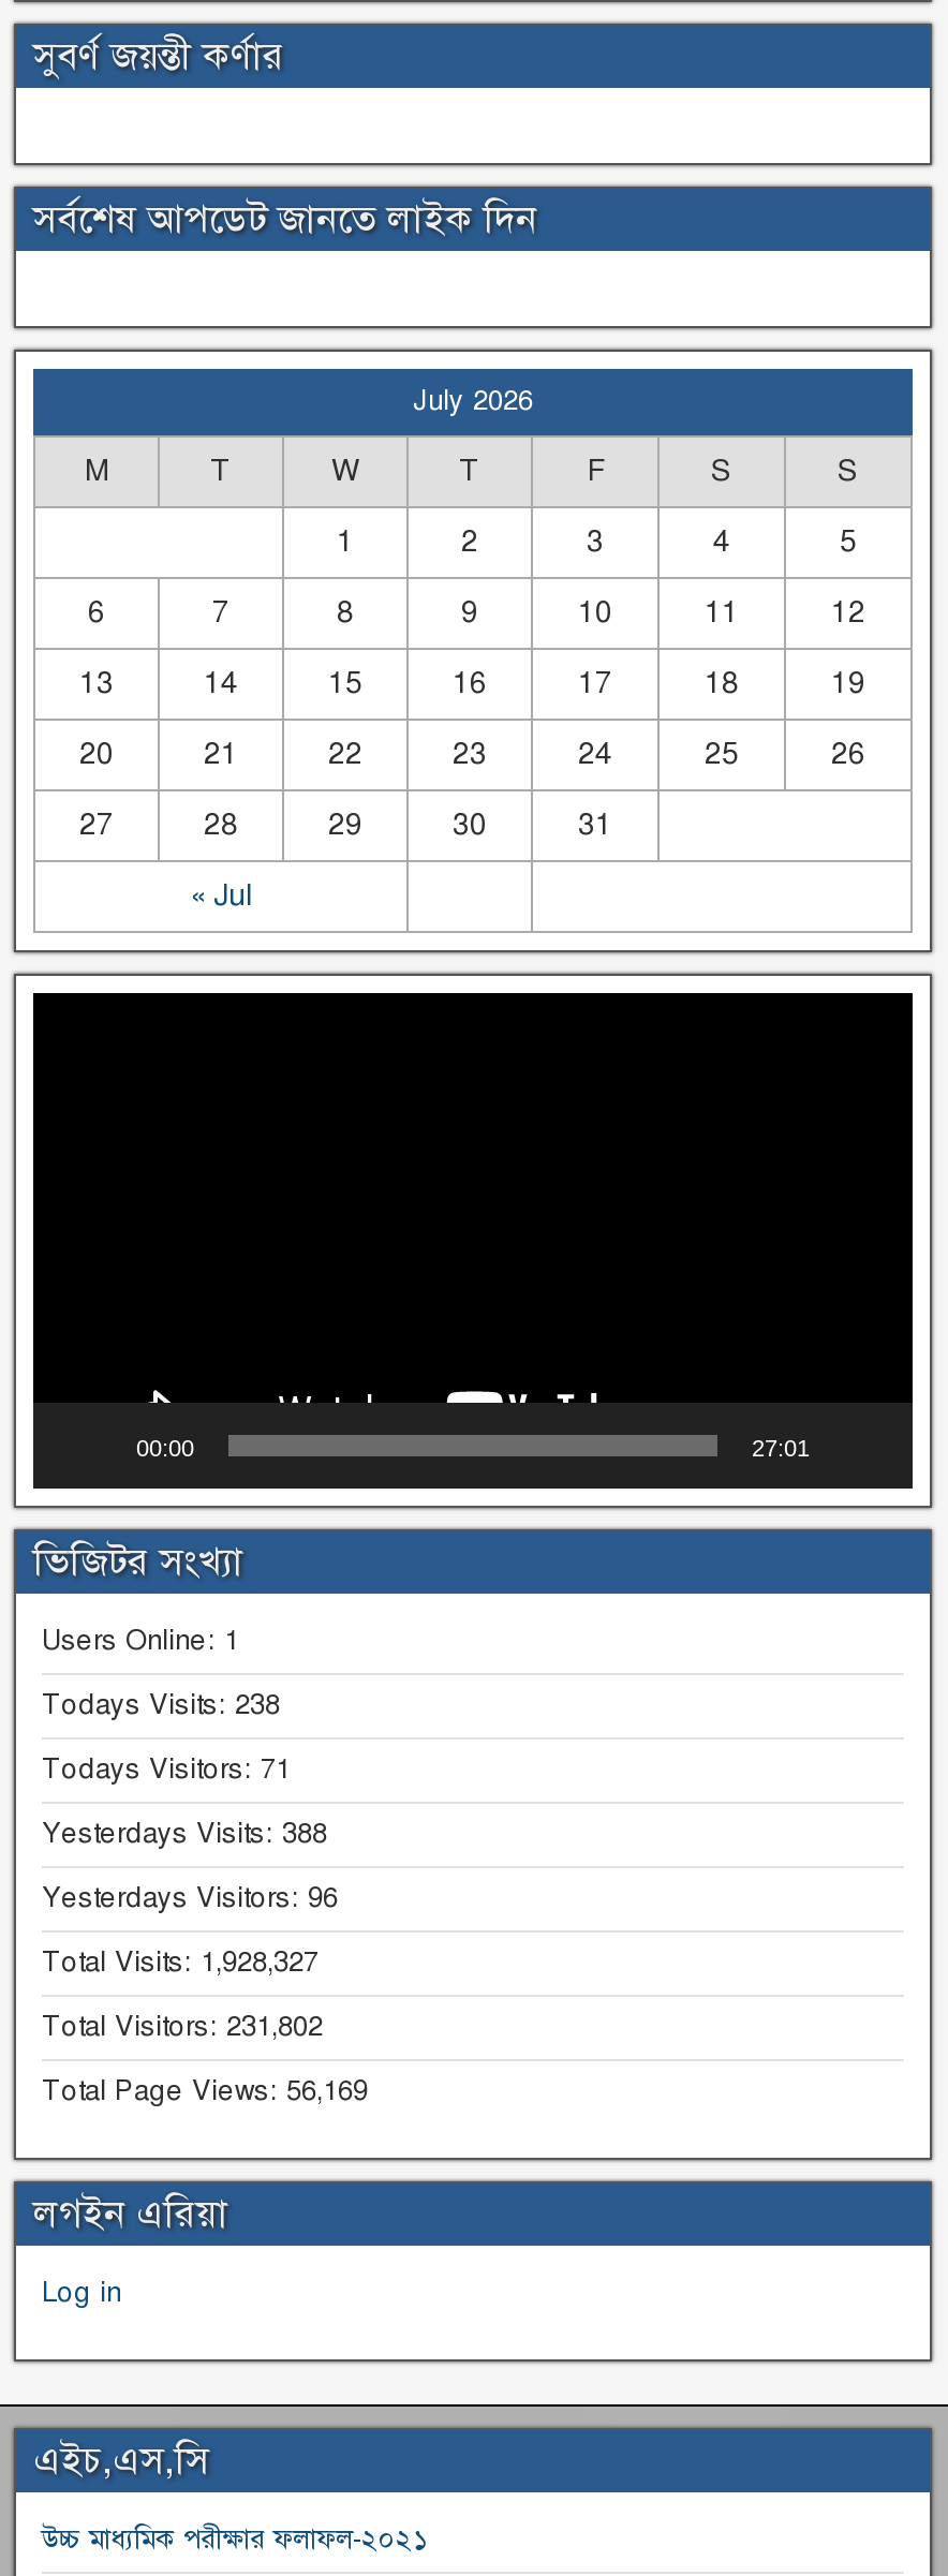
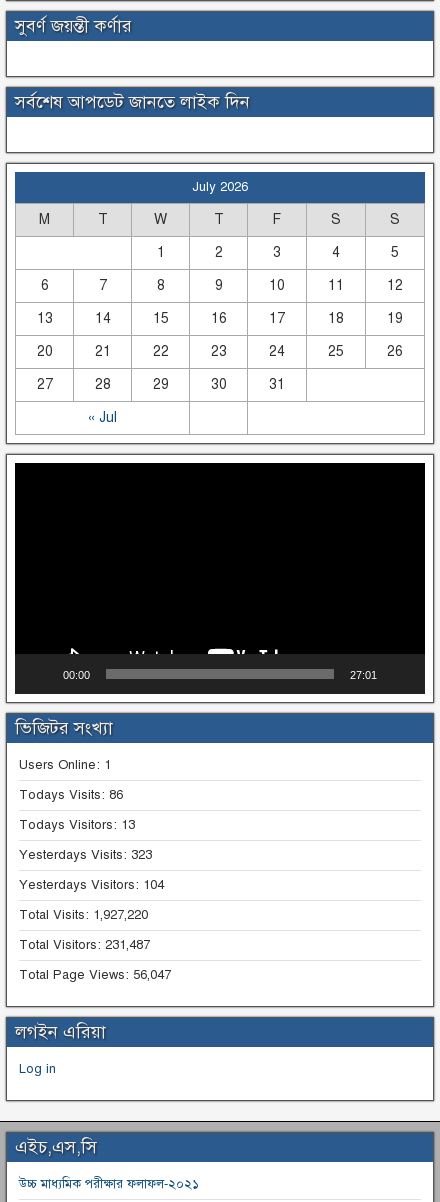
[42,1688,280,1722] Todays Visits: 238 -> [19,787,123,803] Todays Visits: 86
[42,1752,291,1786] Todays Visitors: 71 -> [19,817,135,833] Todays Visitors: 13
[42,1816,327,1851] Yesterdays Visits: 388 -> [19,847,152,863] Yesterdays Visits: 323
[42,1881,338,1915] Yesterdays Visitors: 96 -> [19,877,164,893] Yesterdays Visitors: 104
[42,1945,319,1980] Total Visits: 1,928,327 -> [19,907,148,923] Total Visits: 1,927,220
[42,2010,323,2044] Total Visitors: 231,802 -> [19,937,150,953] Total Visitors: 231,487
[42,2074,368,2108] Total Page Views: 56,169 -> [19,967,171,983] Total Page Views: 56,047

